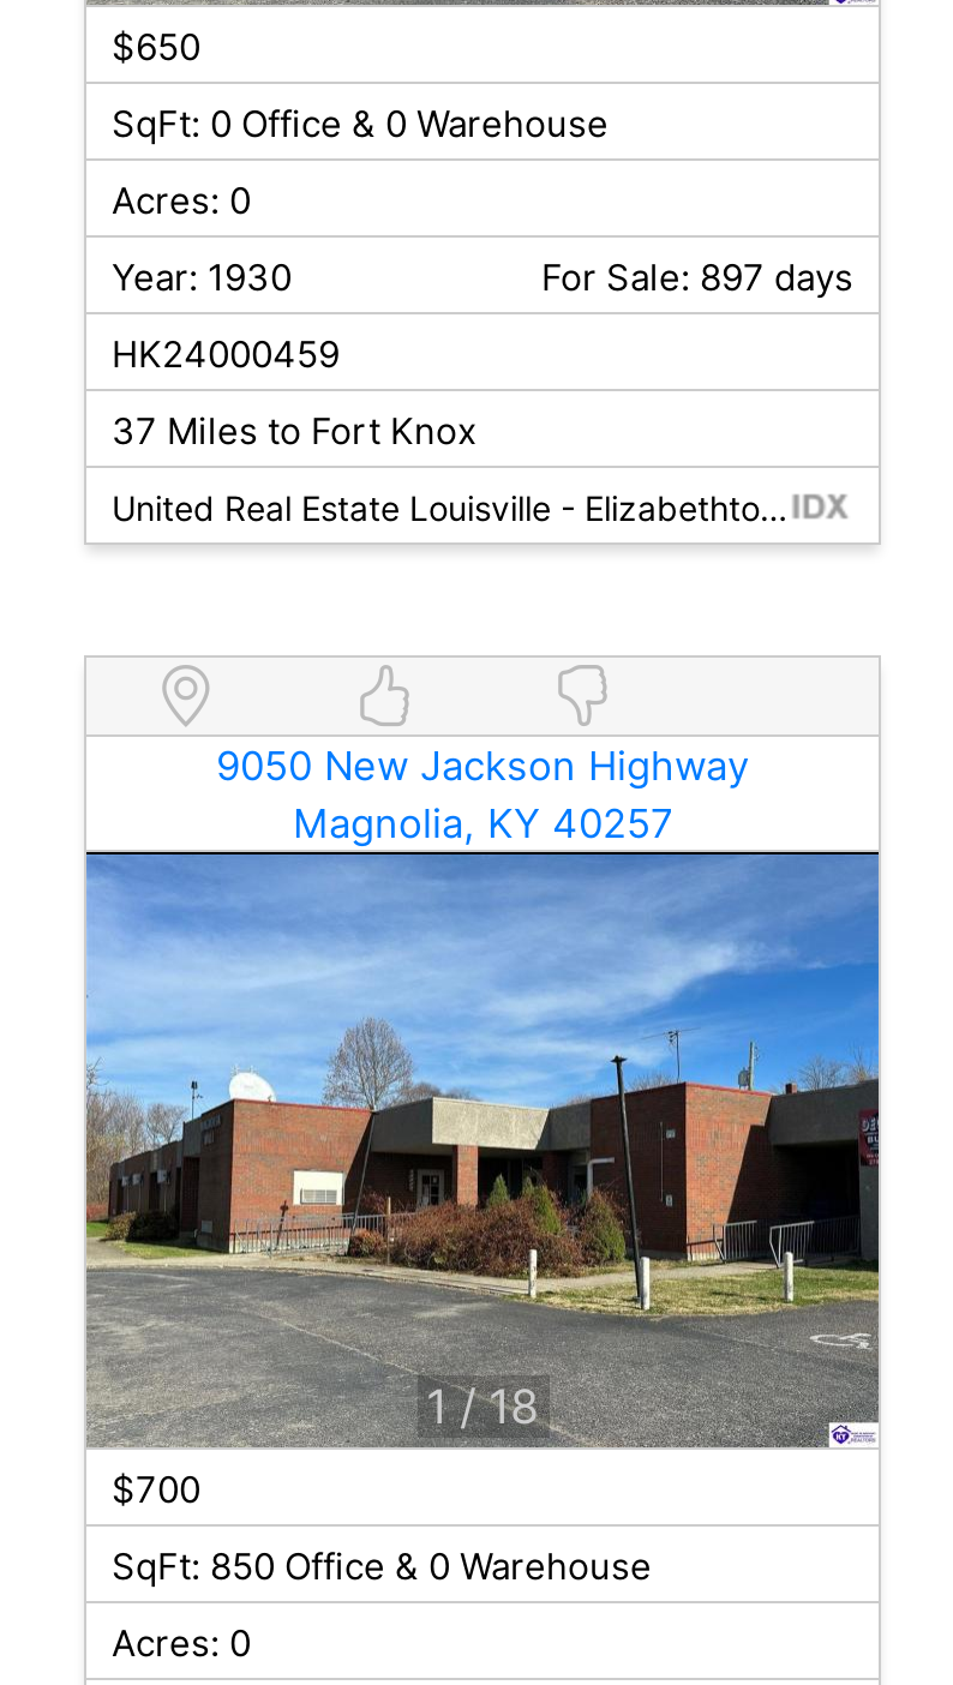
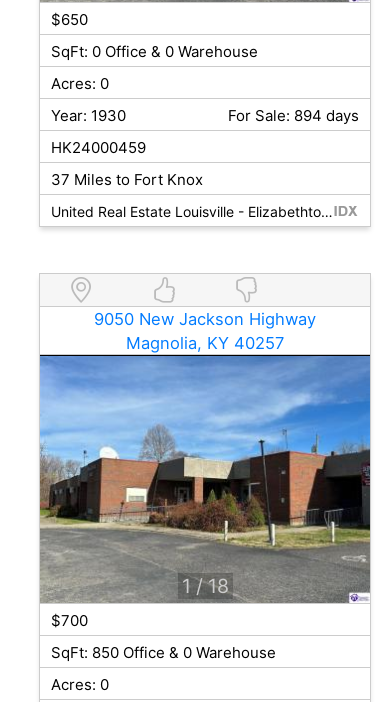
[541,255,853,301] For Sale: 897 days -> [228,106,359,125] For Sale: 894 days

